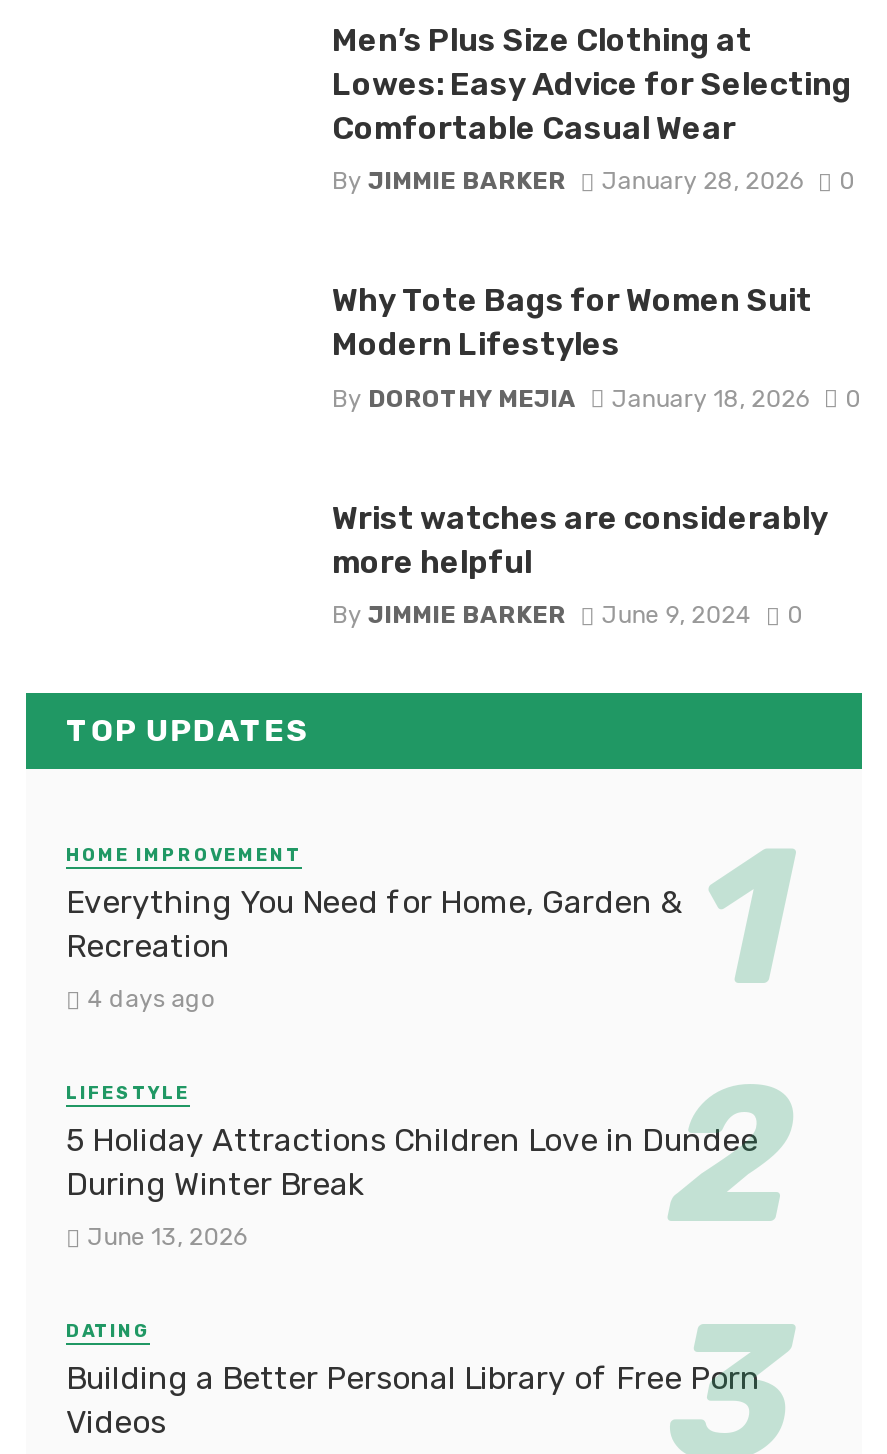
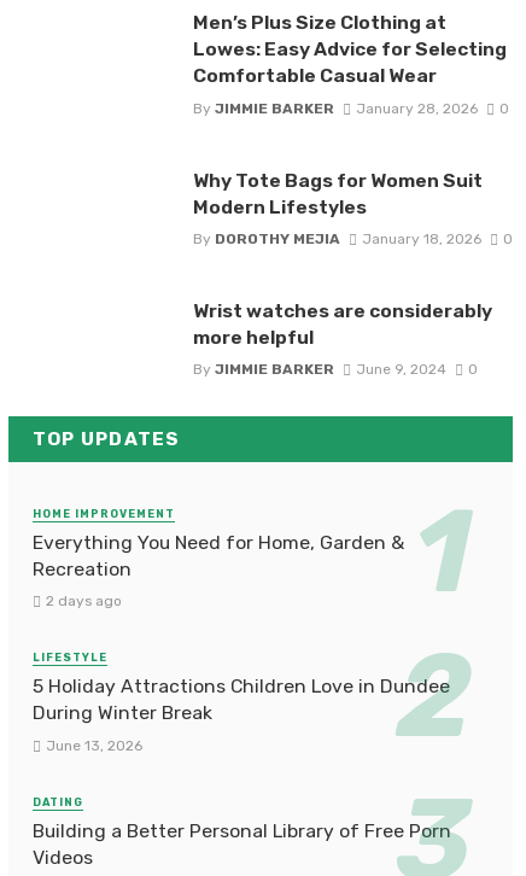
[87,985,215,1013] 4 days ago -> [45,593,121,610] 2 days ago

